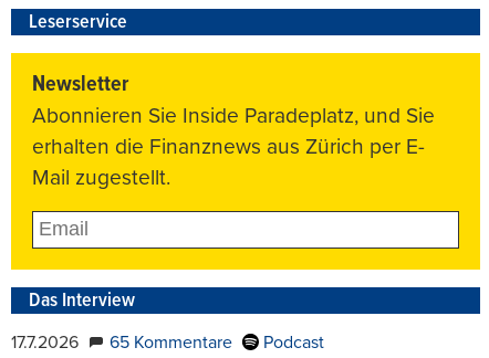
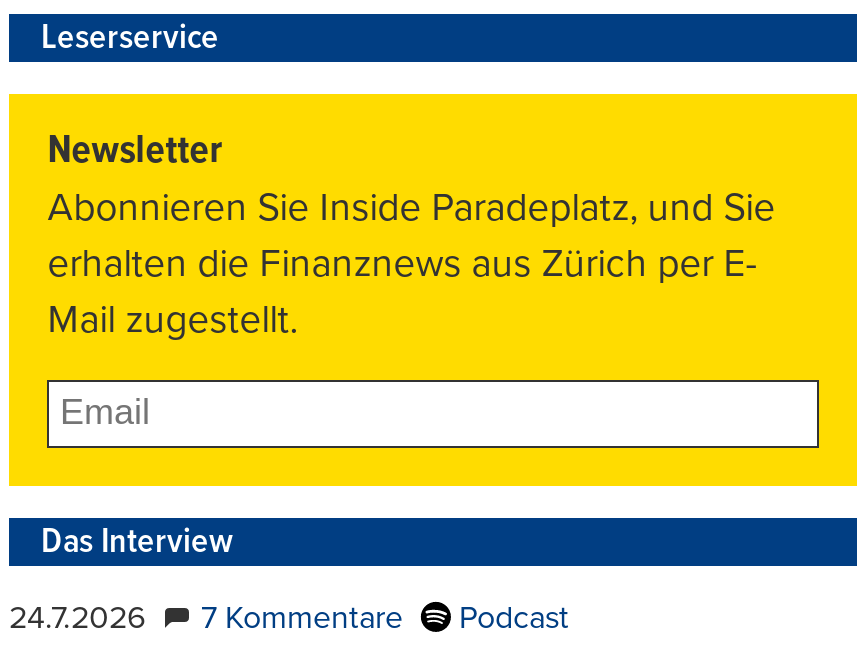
[11,331,79,353] 17.7.2026 -> [9,598,145,638] 24.7.2026
[110,331,232,353] 65 Kommentare -> [201,598,403,638] 7 Kommentare

